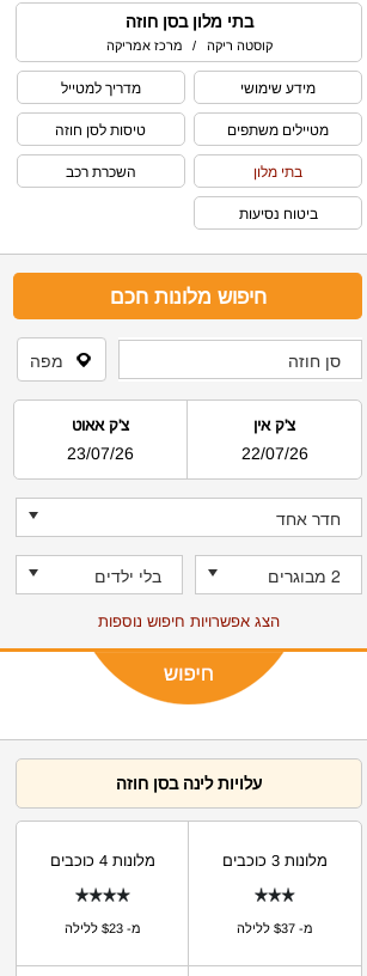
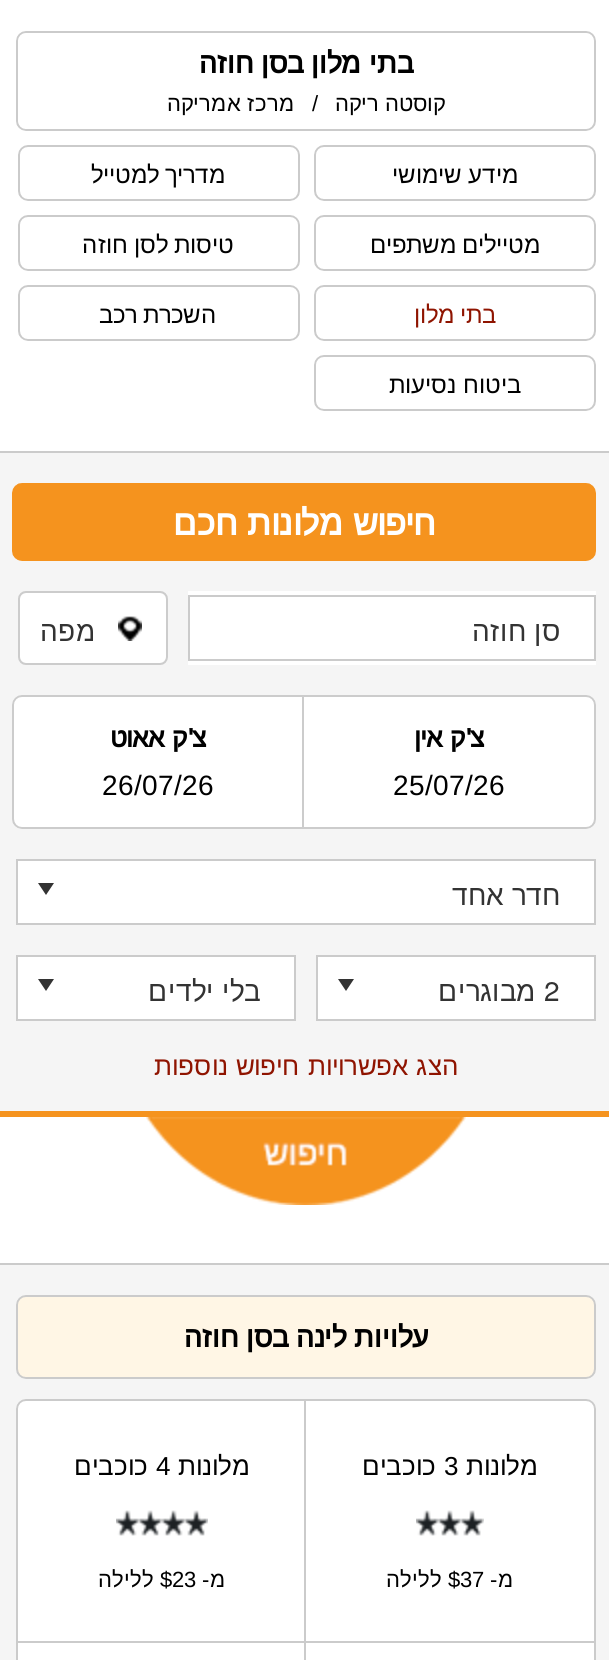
[67,444,134,463] 23/07/26 -> [102,769,214,801] 26/07/26
[241,444,308,463] 22/07/26 -> [393,769,505,801] 25/07/26

